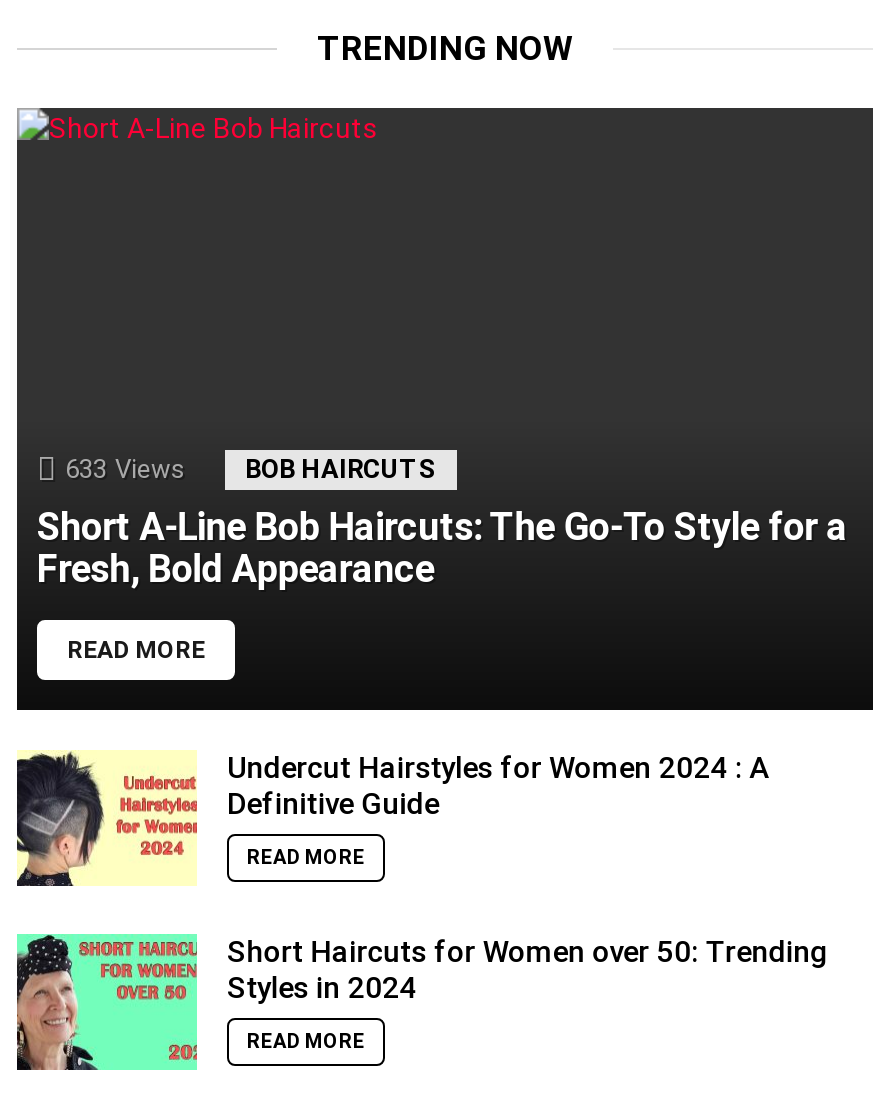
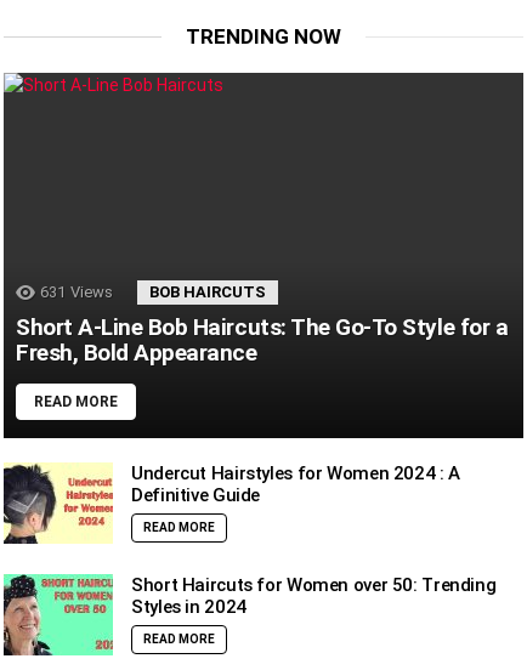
[65,454,437,484] 633 Views BOB HAIRCUTS -> [40,283,266,301] 631 Views BOB HAIRCUTS

